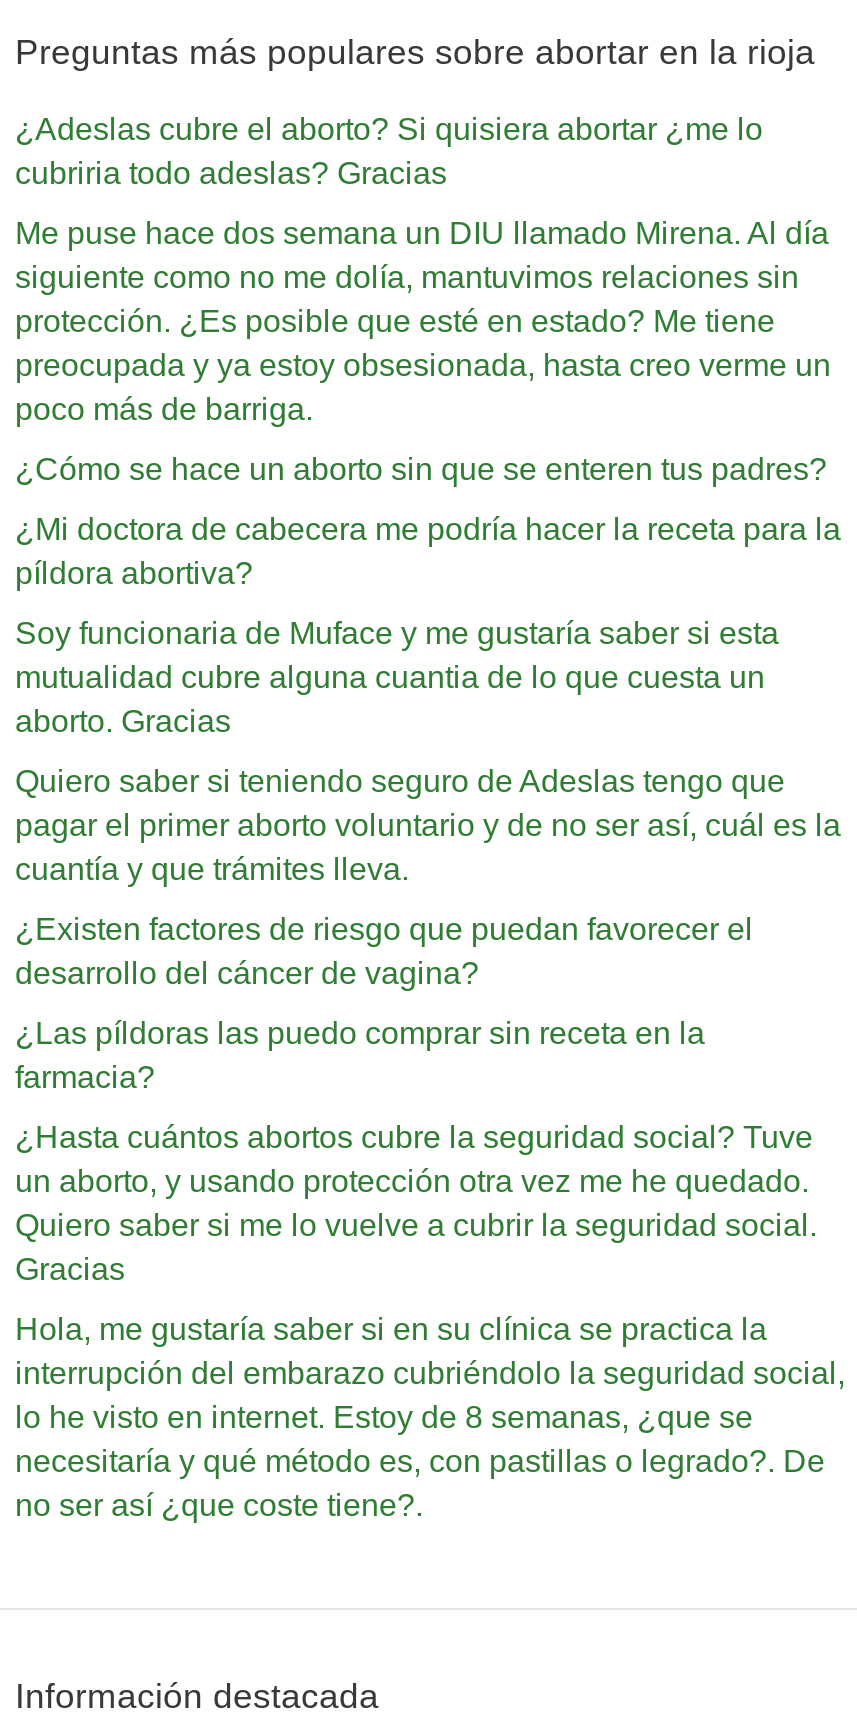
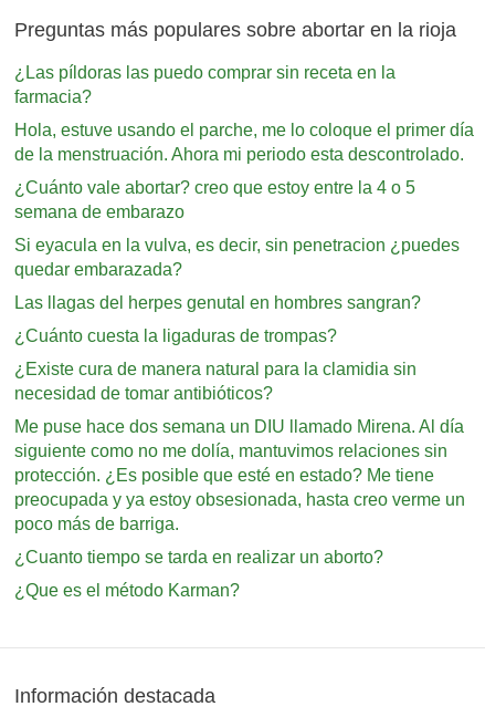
[15,112,763,190] ¿Adeslas cubre el aborto? Si quisiera abortar ¿me lo | cubriria todo adeslas? Gracias -> [14,121,474,403] Hola, estuve usando el parche, me lo coloque el primer día | de la menstruación. Ahora mi periodo esta descontrolado. | ¿Cuánto vale abortar? creo que estoy entre la 4 o 5 | semana de embarazo | Si eyacula en la vulva, es decir, sin penetracion ¿puedes | quedar embarazada? | Las llagas del herpes genutal en hombres sangran? | ¿Cuánto cuesta la ligaduras de trompas? | ¿Existe cura de manera natural para la clamidia sin | necesidad de tomar antibióticos?
moved [15,216,831,426] -> [14,417,465,534]: Me puse hace dos semana un DIU llamado Mirena. Al día | siguiente como no me dolía, mantuvimos relaciones sin | protección. ¿Es posible que esté en estado? Me tiene | preocupada y ya estoy obsesionada, hasta creo verme un | poco más de barriga.
[15,452,845,1522] ¿Cómo se hace un aborto sin que se enteren tus padres? | ¿Mi doctora de cabecera me podría hacer la receta para la | píldora abortiva? | Soy funcionaria de Muface y me gustaría saber si esta | mutualidad cubre alguna cuantia de lo que cuesta un | aborto. Gracias | Quiero saber si teniendo seguro de Adeslas tengo que | pagar el primer aborto voluntario y de no ser así, cuál es la | cuantía y que trámites lleva. | ¿Existen factores de riesgo que puedan favorecer el | desarrollo del cáncer de vagina? | ¿Hasta cuántos abortos cubre la seguridad social? Tuve | un aborto, y usando protección otra vez me he quedado. | Quiero saber si me lo vuelve a cubrir la seguridad social. | Gracias | Hola, me gustaría saber si en su clínica se practica la | interrupción del embarazo cubriéndolo la seguridad social, | lo he visto en internet. Estoy de 8 semanas, ¿que se | necesitaría y qué método es, con pastillas o legrado?. De | no ser así ¿que coste tiene?. -> [14,548,383,600] ¿Cuanto tiempo se tarda en realizar un aborto? | ¿Que es el método Karman?
moved [15,1016,705,1094] -> [14,63,396,106]: ¿Las píldoras las puedo comprar sin receta en la | farmacia?

